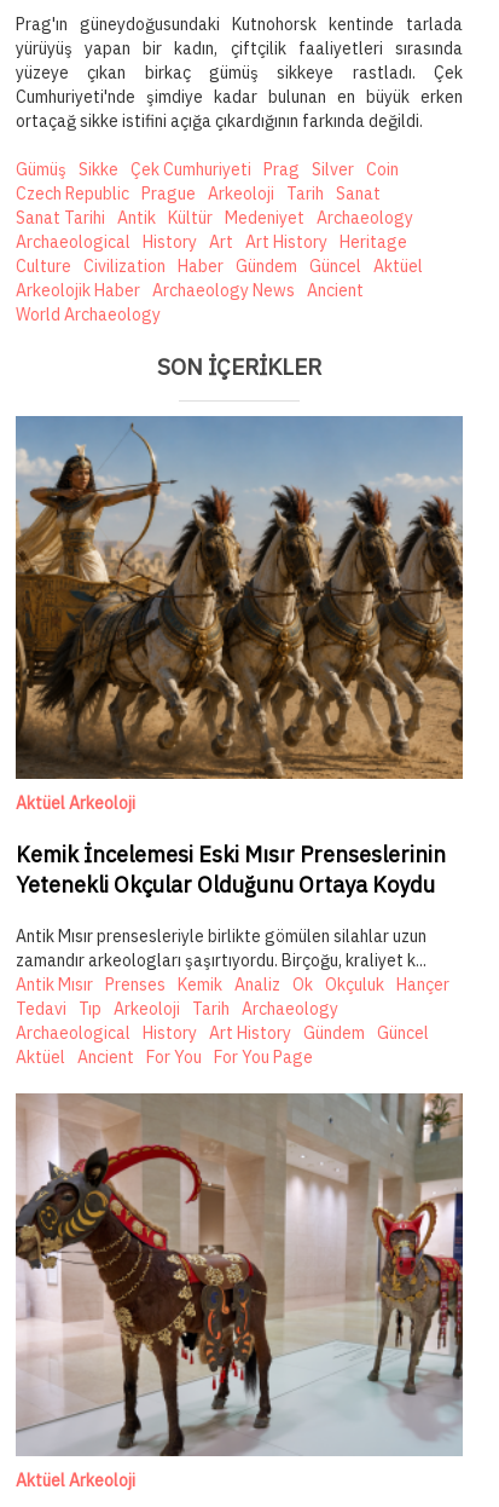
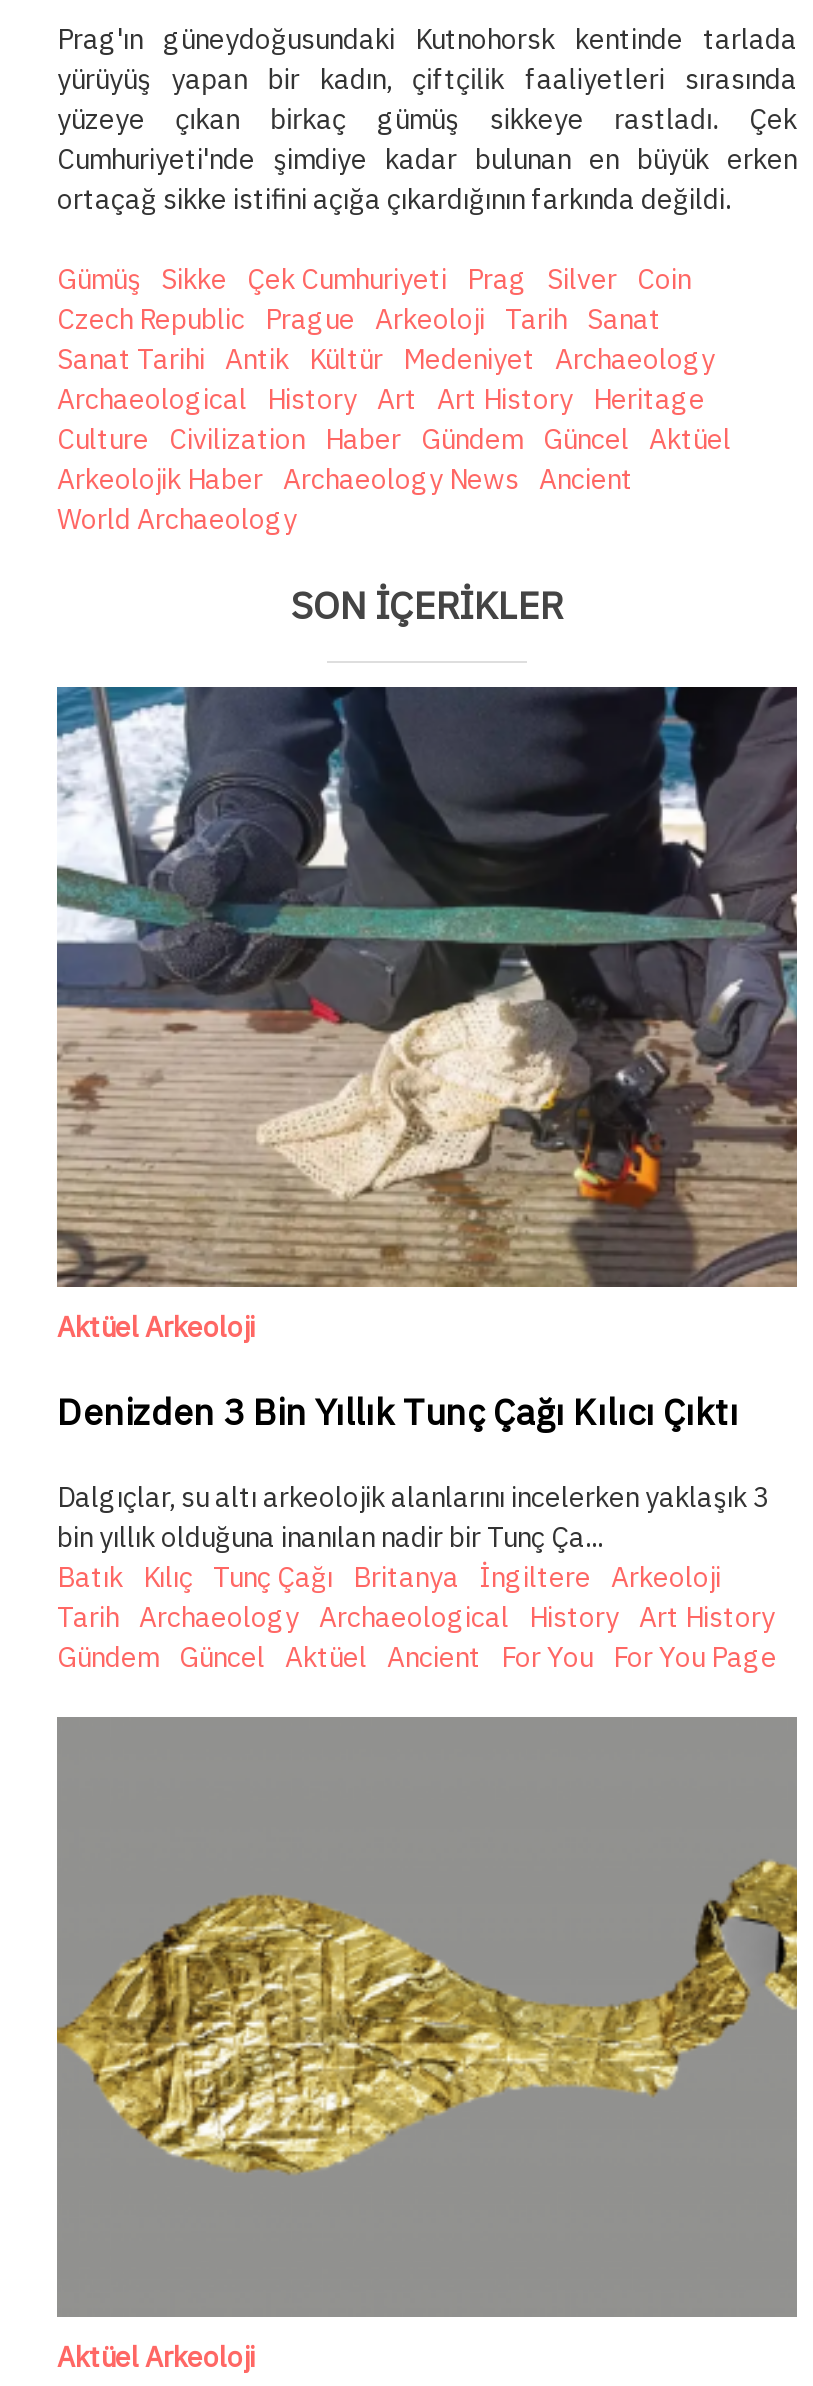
[14,415,464,780] [image] -> [55,685,799,1289] [image]
[16,841,446,899] Kemik İncelemesi Eski Mısır Prenseslerinin | Yetenekli Okçular Olduğunu Ortaya Koydu -> [57,1390,739,1436] Denizden 3 Bin Yıllık Tunç Çağı Kılıcı Çıktı
[16,926,449,1068] Antik Mısır prensesleriyle birlikte gömülen silahlar uzun | zamandır arkeologları şaşırtıyordu. Birçoğu, kraliyet k... | Antik Mısır Prenses Kemik Analiz Ok Okçuluk Hançer | Tedavi Tıp Arkeoloji Tarih Archaeology | Archaeological History Art History Gündem Güncel | Aktüel Ancient For You For You Page -> [57,1480,777,1676] Dalgıçlar, su altı arkeolojik alanlarını incelerken yaklaşık 3 | bin yıllık olduğuna inanılan nadir bir Tunç Ça... | Batık Kılıç Tunç Çağı Britanya İngiltere Arkeoloji | Tarih Archaeology Archaeological History Art History | Gündem Güncel Aktüel Ancient For You For You Page
[16,1093,464,1456] [image] -> [55,1719,799,2315] [image]

